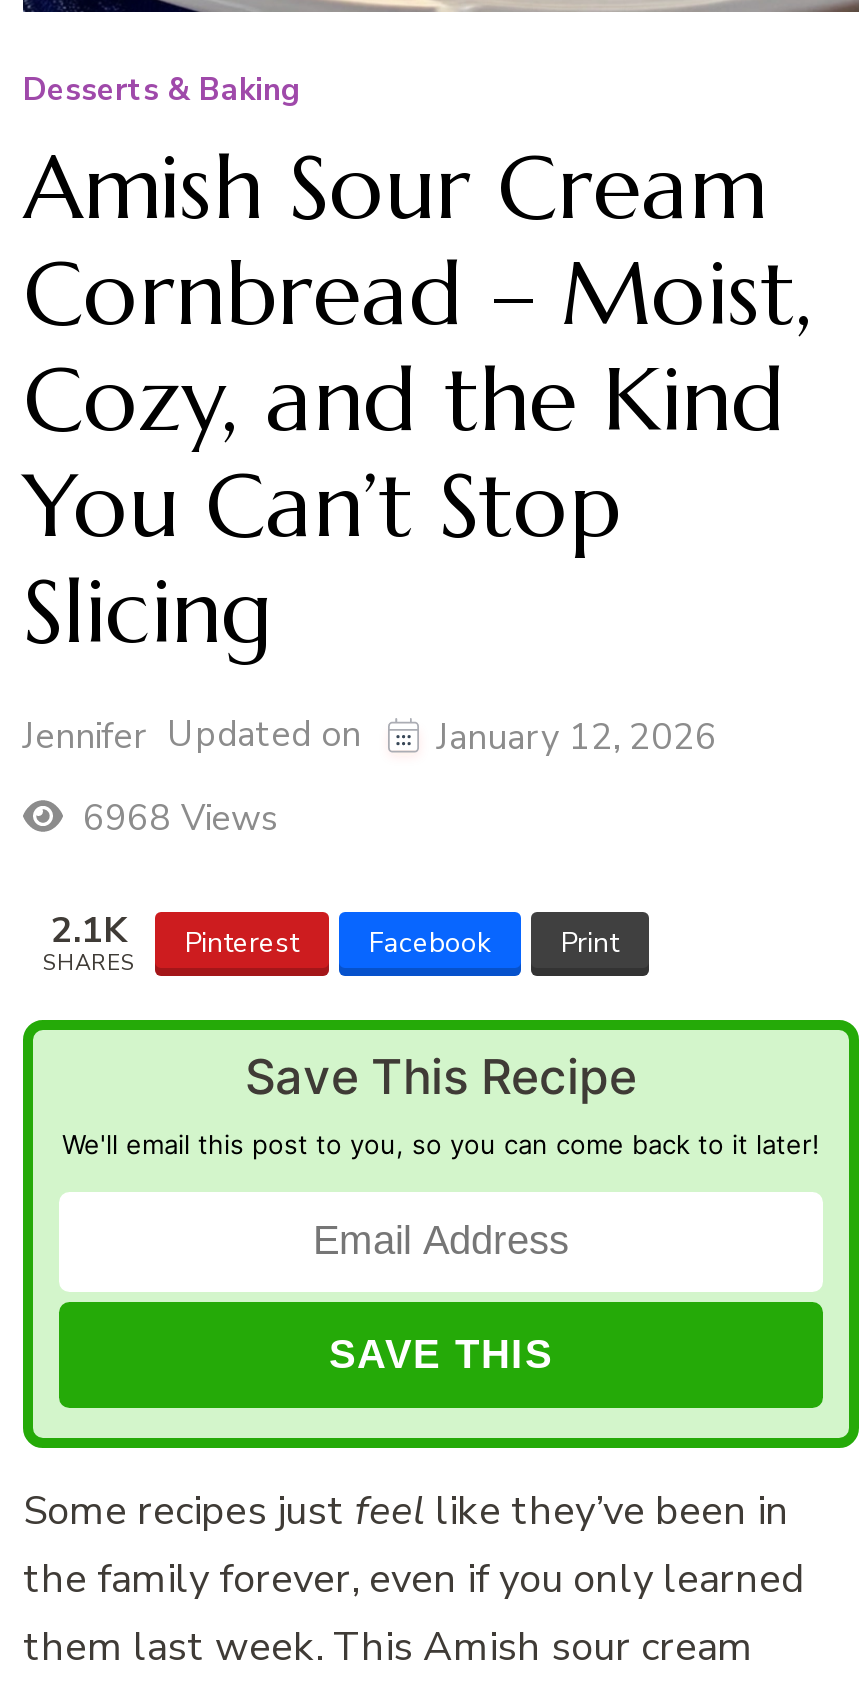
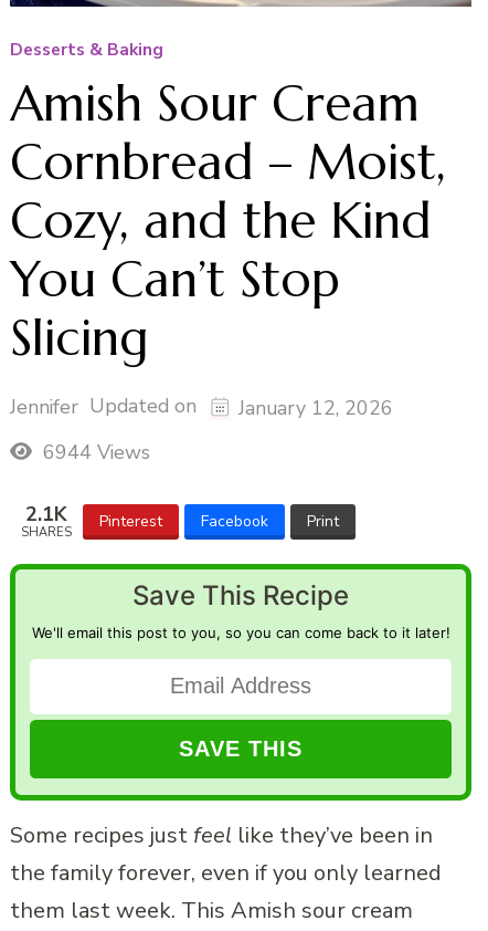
[73,793,277,841] 6968 Views -> [38,439,150,465] 6944 Views

